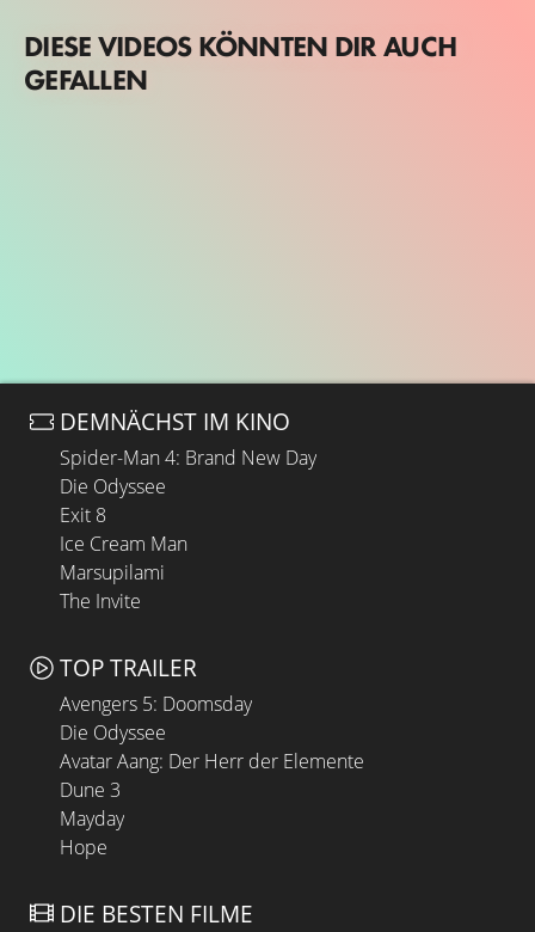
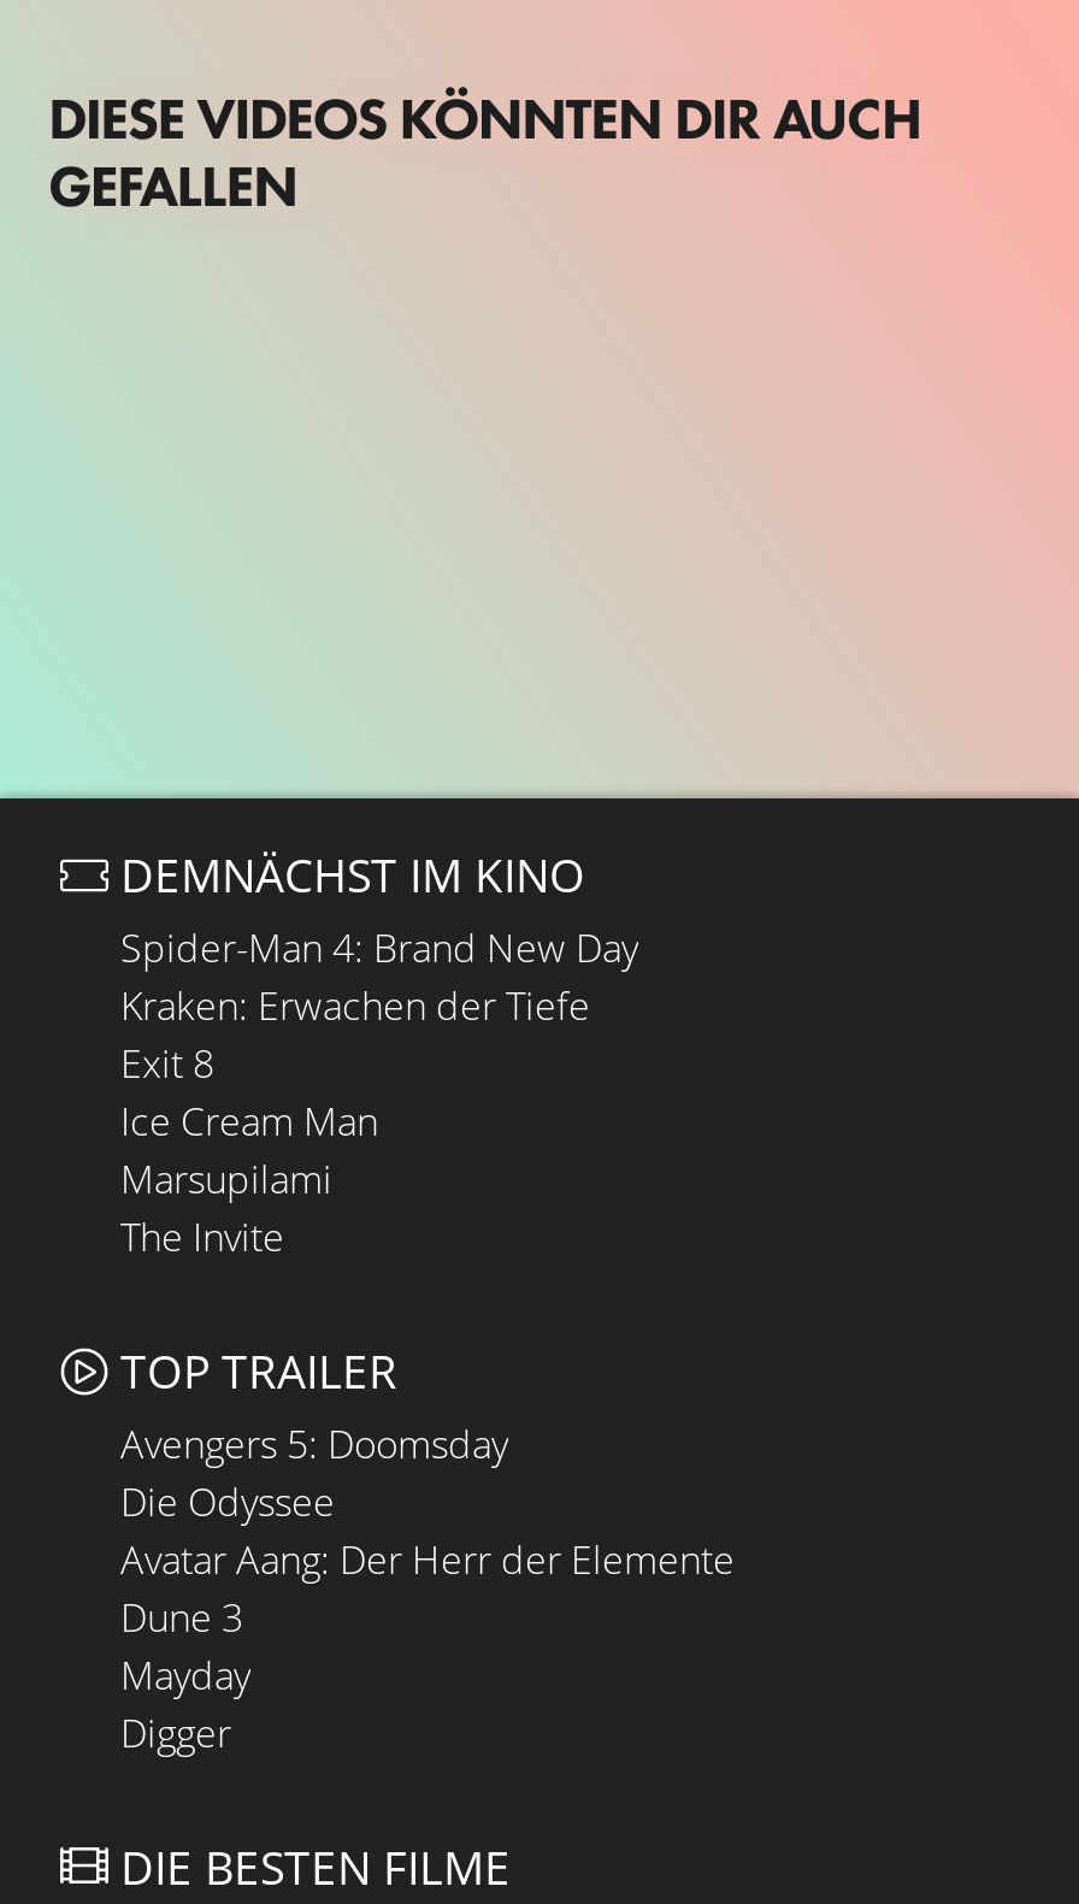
[60,473,166,499] Die Odyssee -> [120,979,590,1032] Kraken: Erwachen der Tiefe
[60,833,107,860] Hope -> [120,1705,231,1758] Digger

